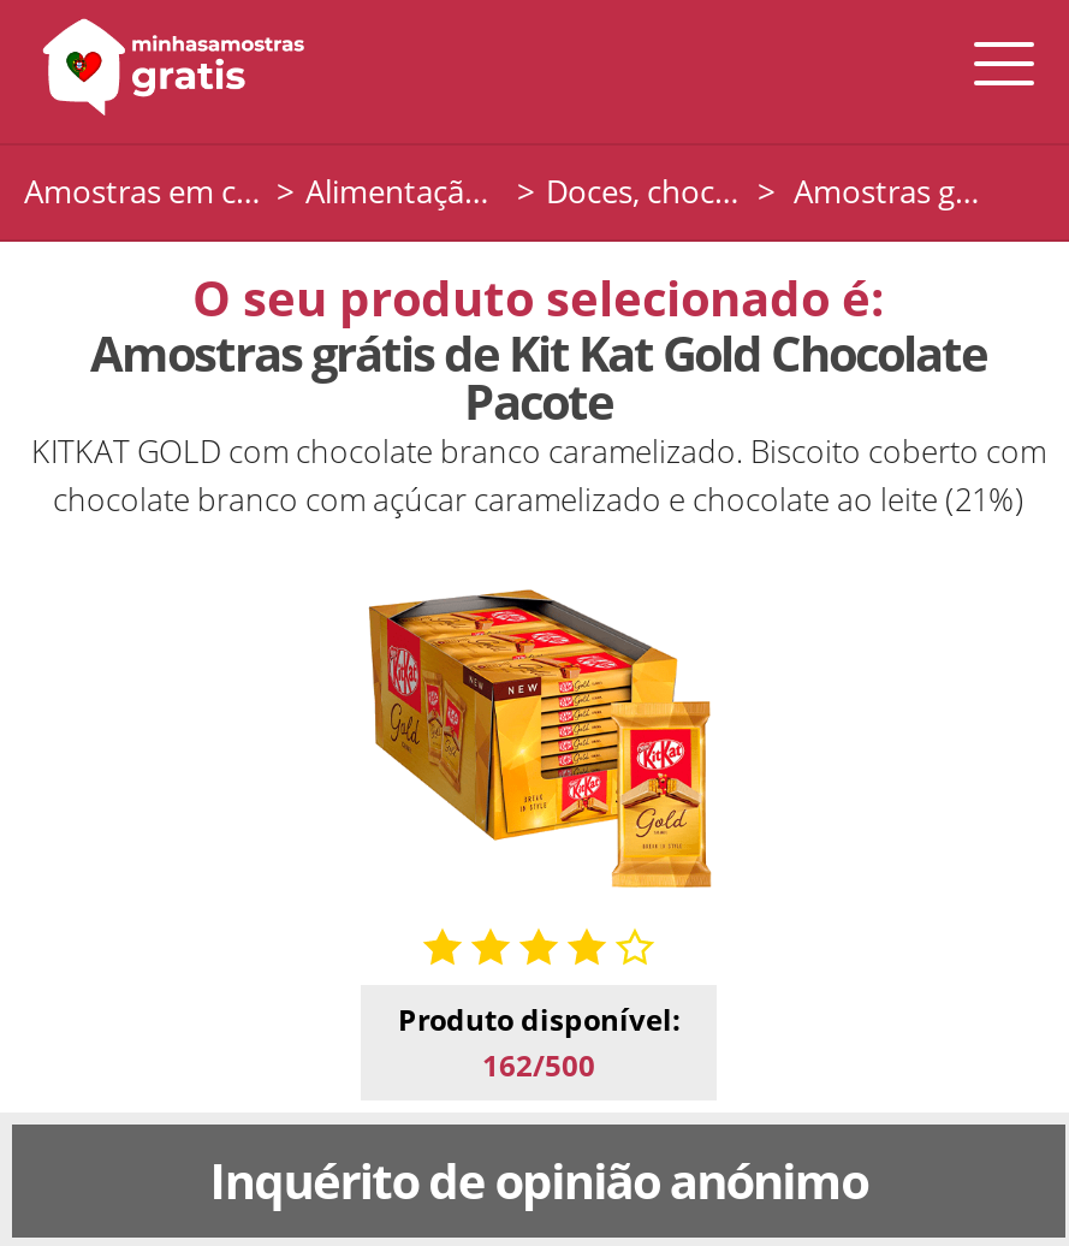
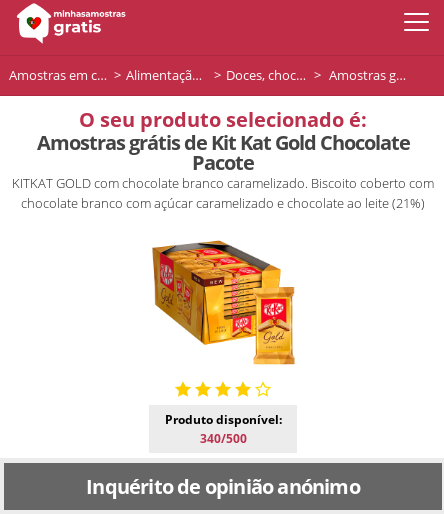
[482,1045,595,1086] 162/500 -> [199,430,246,447] 340/500

